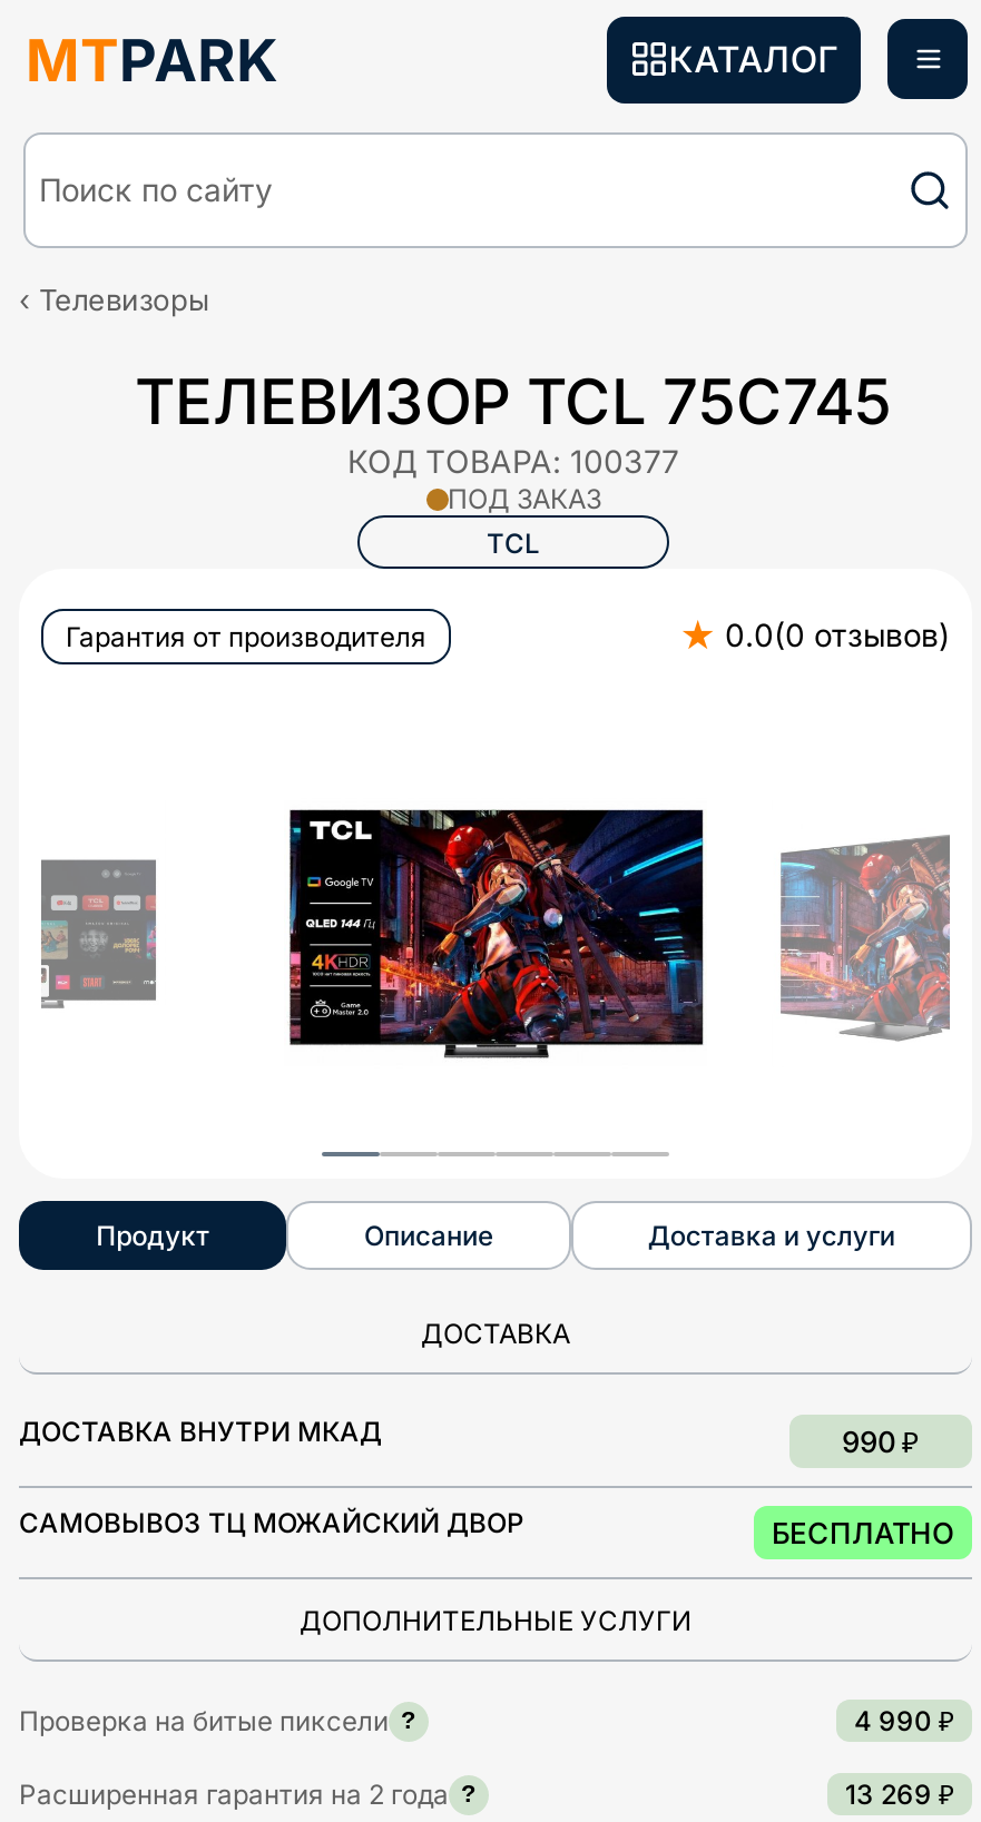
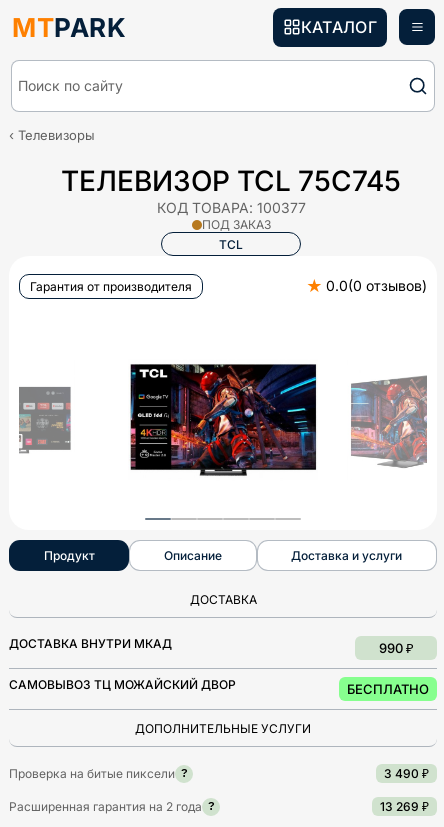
[854,1704,954,1737] 4 990 ₽ -> [384,766,429,781] 3 490 ₽

